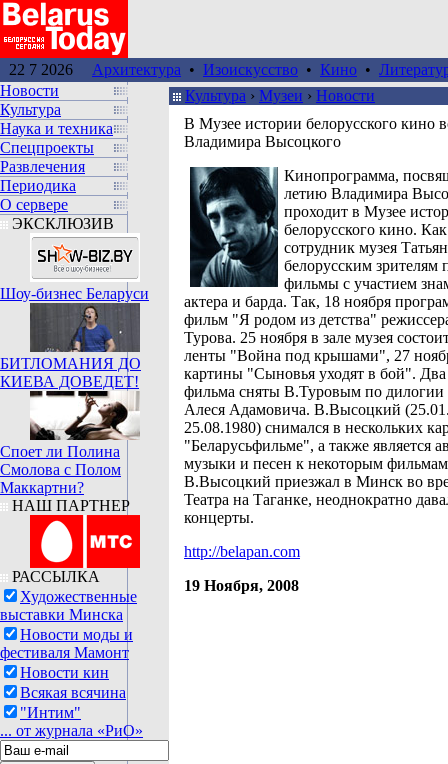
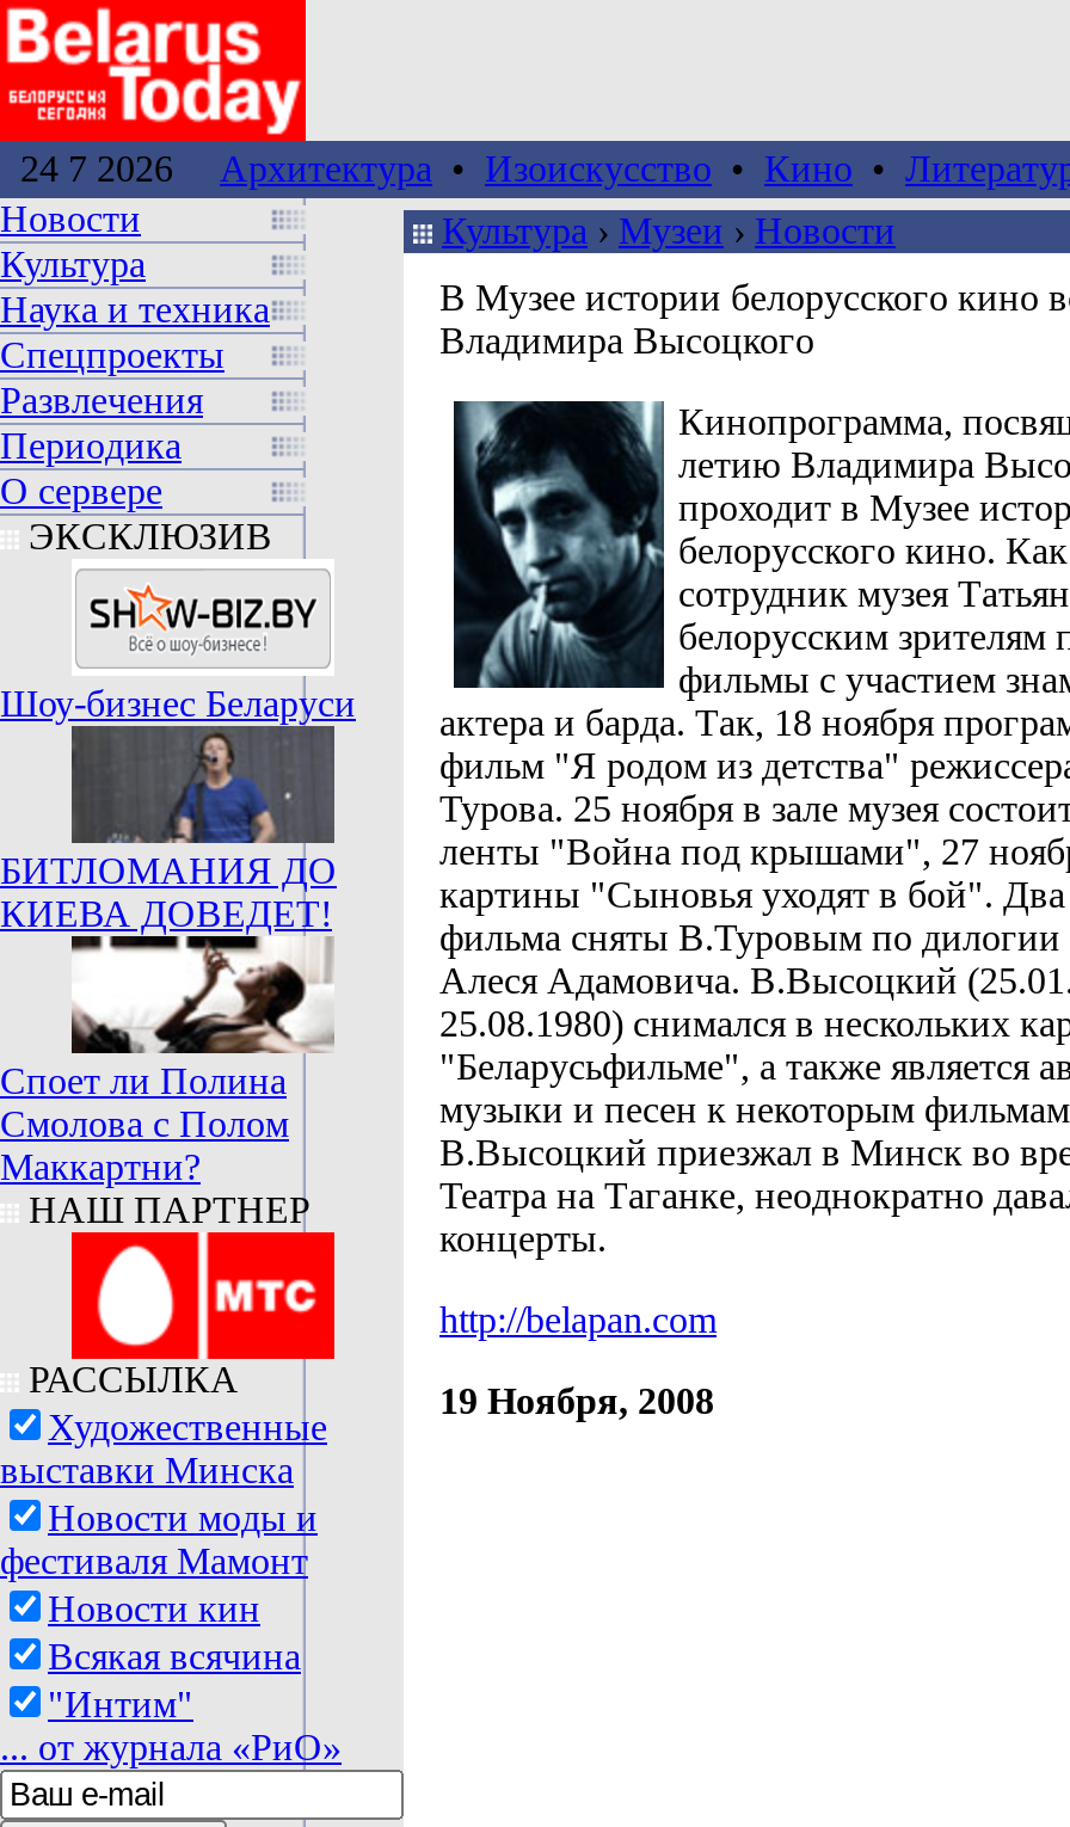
[8,61,72,78] 22 7 2026 -> [20,148,173,189] 24 7 2026

